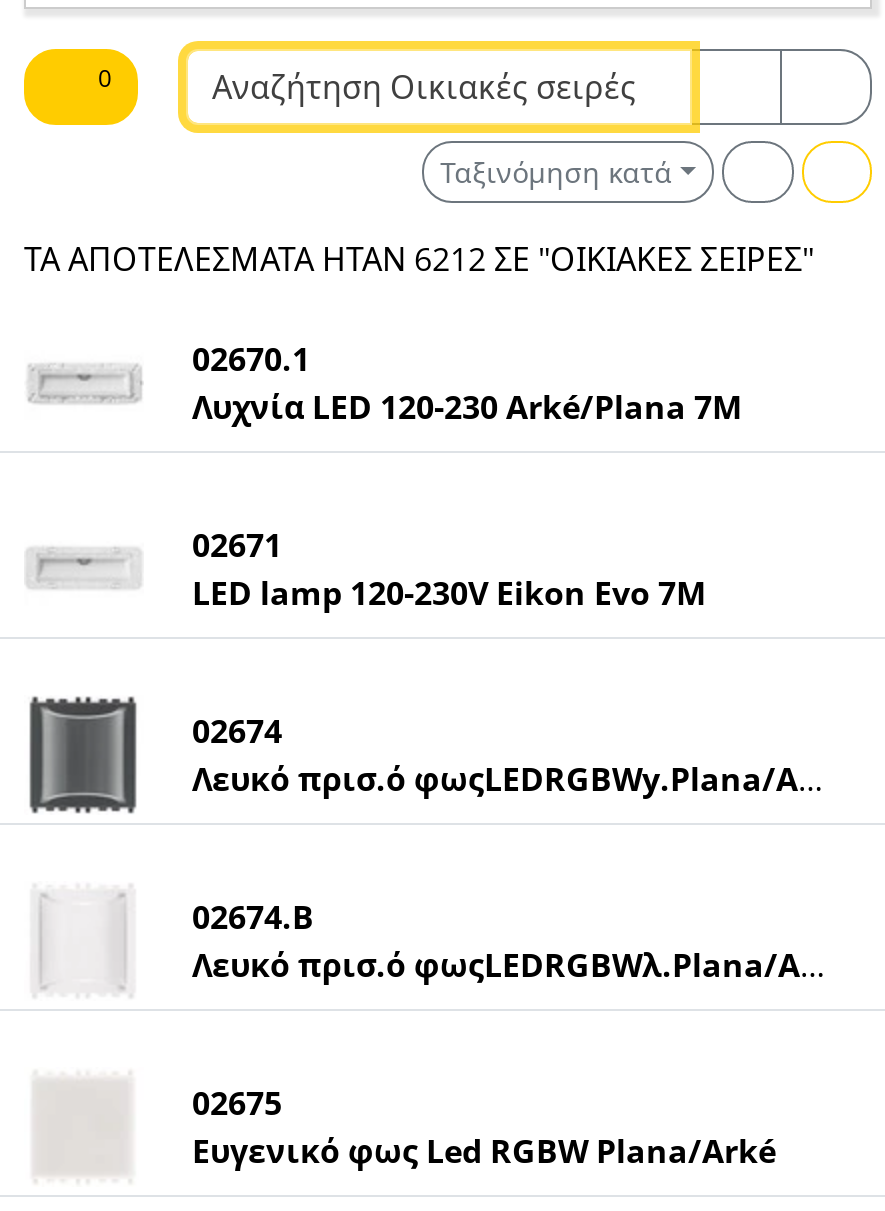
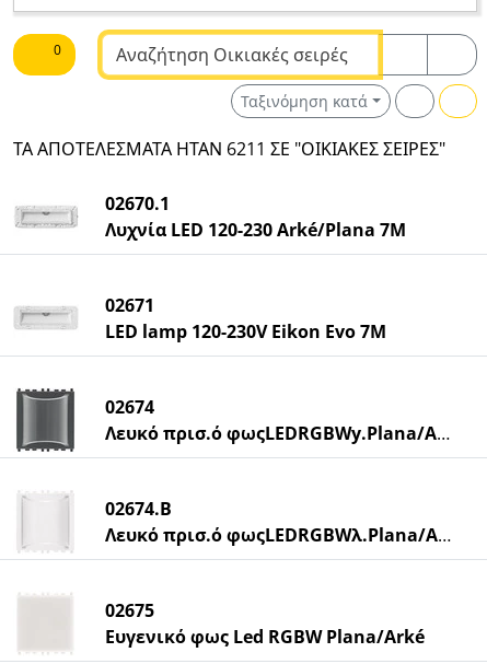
[24,237,814,281] ΤΑ ΑΠΟΤΕΛΈΣΜΑΤΑ ΉΤΑΝ 6212 ΣΕ "ΟΙΚΙΑΚΈΣ ΣΕΙΡΈΣ" -> [13,137,445,161] ΤΑ ΑΠΟΤΕΛΈΣΜΑΤΑ ΉΤΑΝ 6211 ΣΕ "ΟΙΚΙΑΚΈΣ ΣΕΙΡΈΣ"

